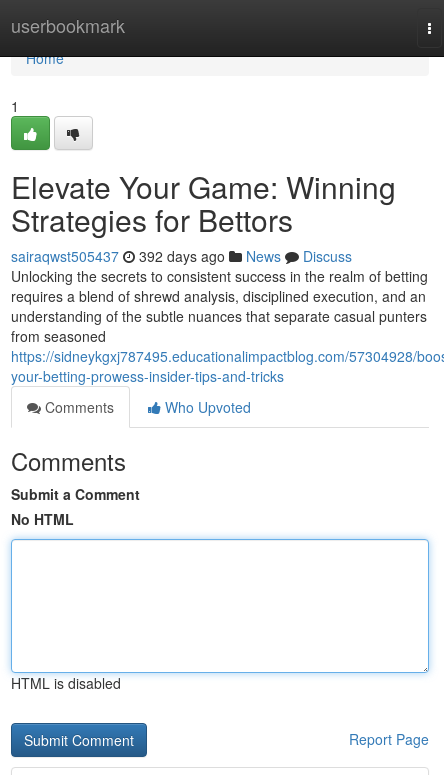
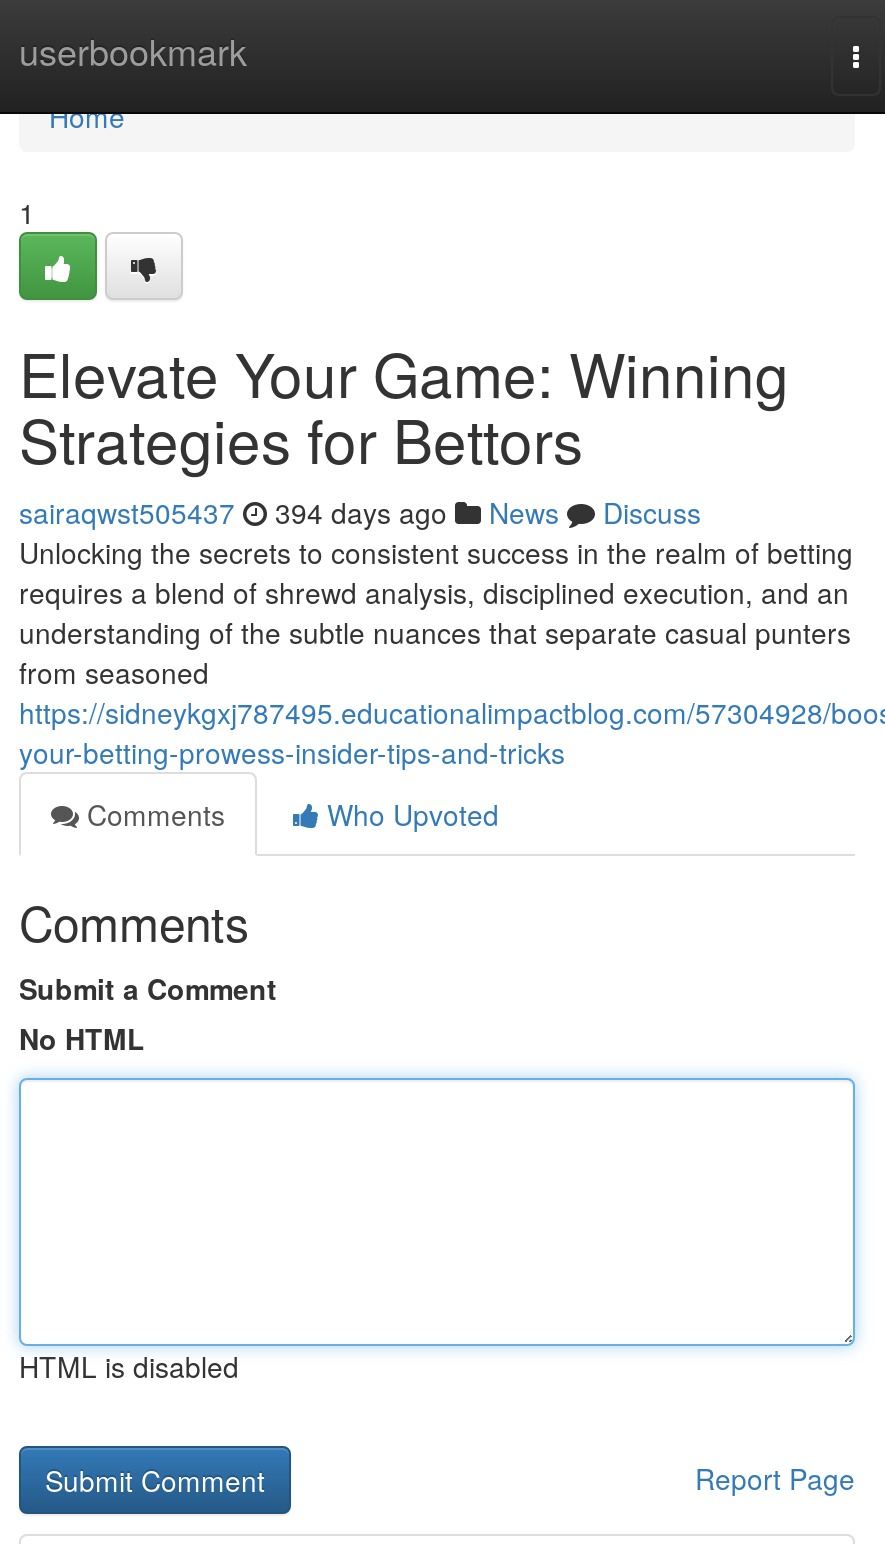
[11,246,352,266] sairaqwst505437 392 days ago News Discuss -> [19,492,701,532] sairaqwst505437 394 days ago News Discuss

